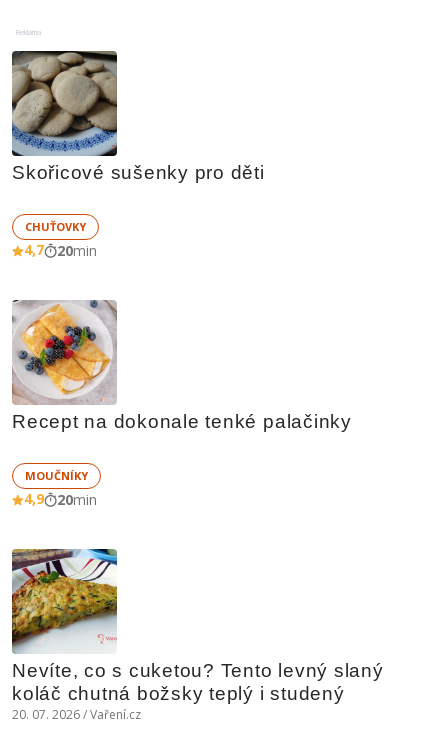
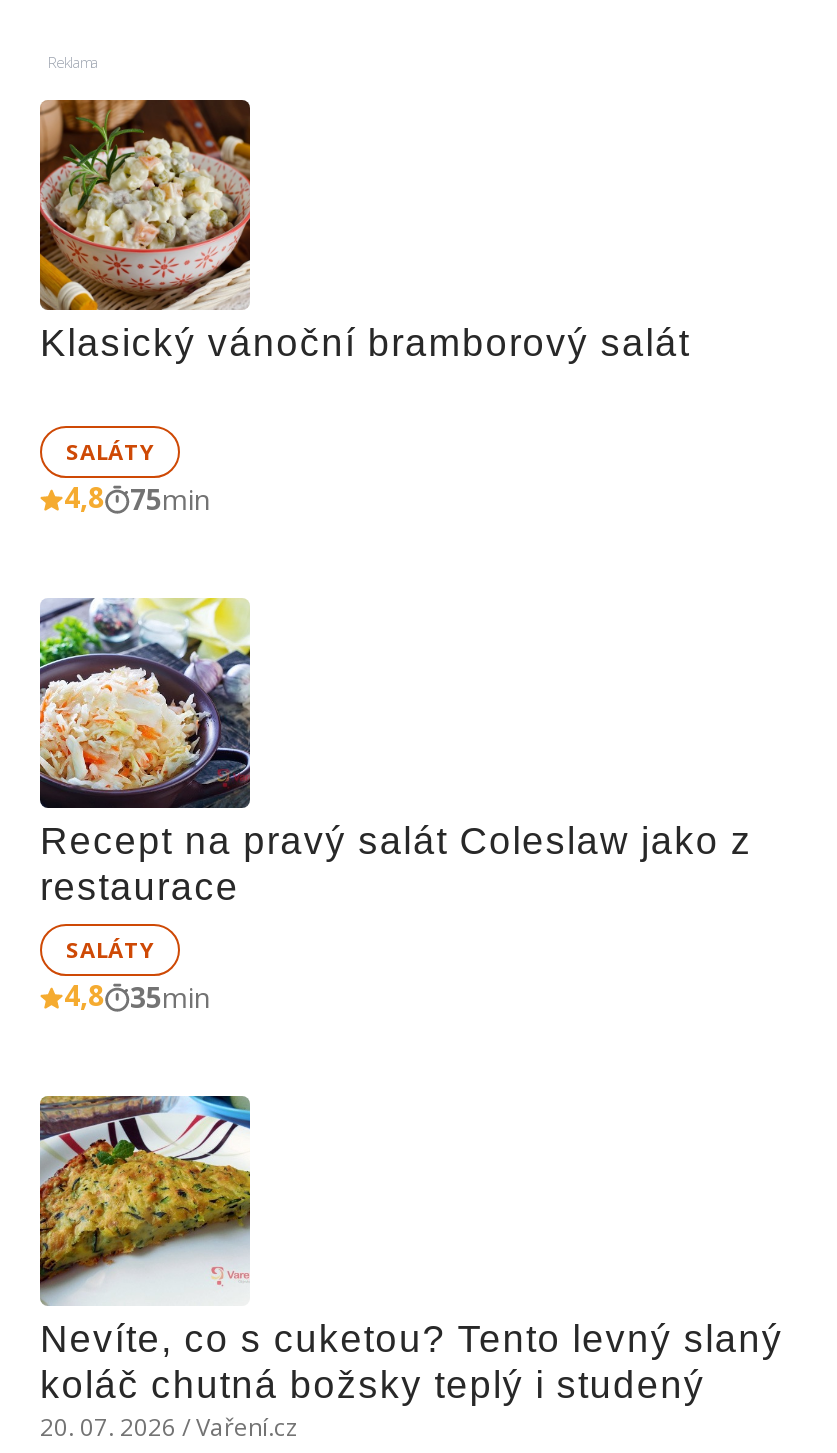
[11,50,265,183] [image] | Skořicové sušenky pro děti -> [38,98,690,364] [image] | Klasický vánoční bramborový salát
[24,219,97,260] CHUŤOVKY | 4,7 | 20min -> [64,436,210,518] SALÁTY | 4,8 | 75min
[11,299,352,432] [image] | Recept na dokonale tenké palačinky -> [38,596,752,908] [image] | Recept na pravý salát Coleslaw jako z | restaurace
[24,468,97,509] MOUČNÍKY | 4,9 | 20min -> [64,934,210,1016] SALÁTY | 4,8 | 35min

